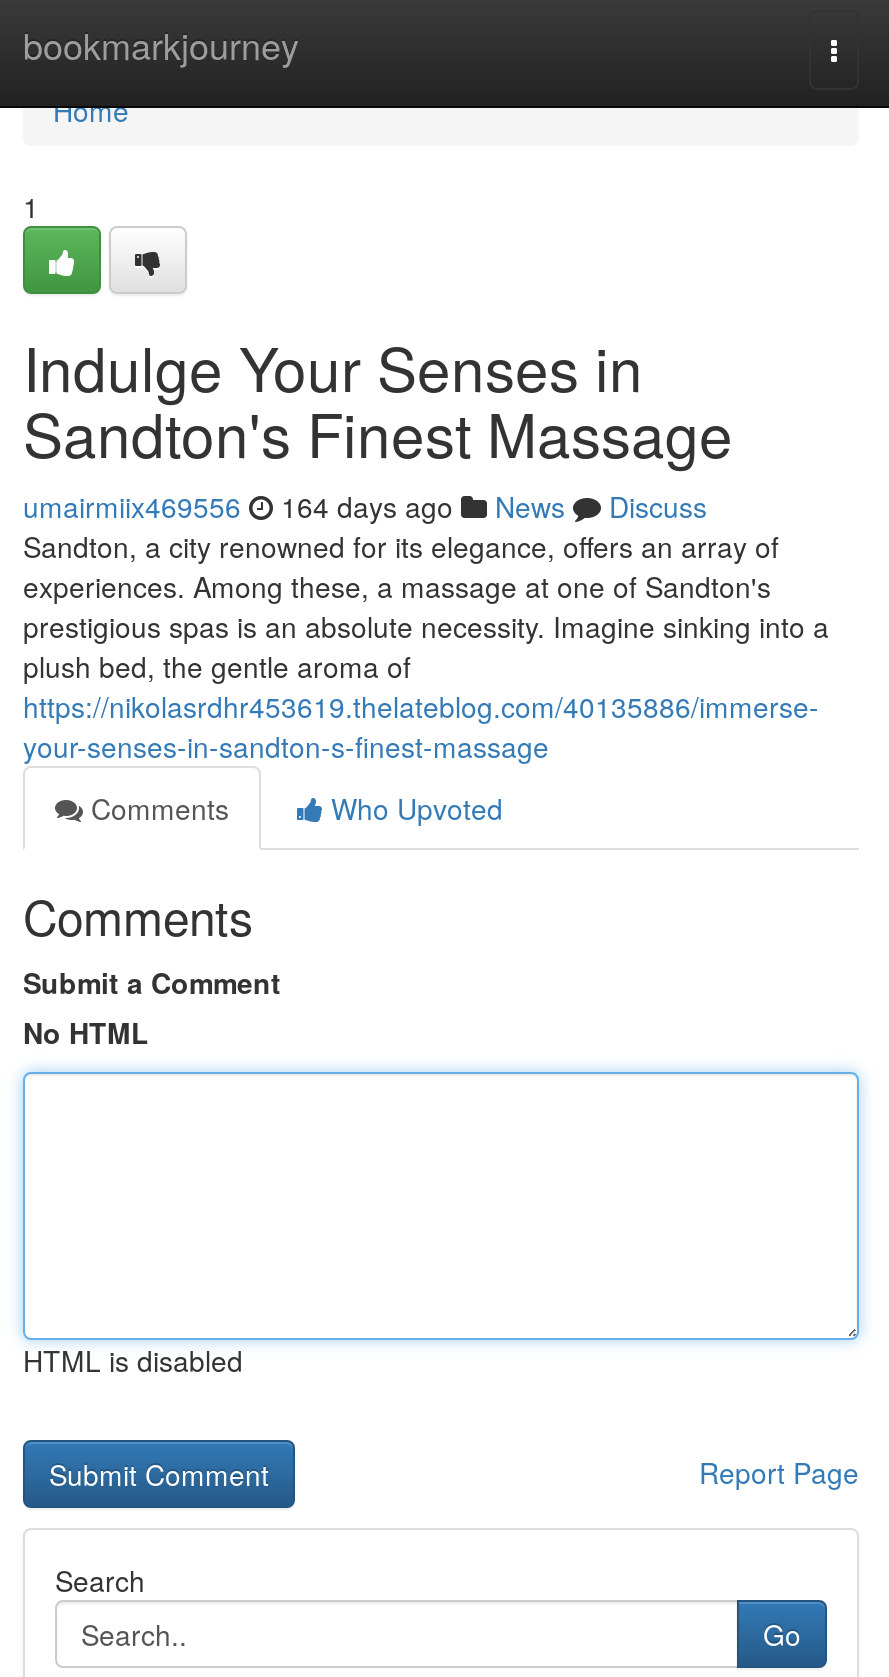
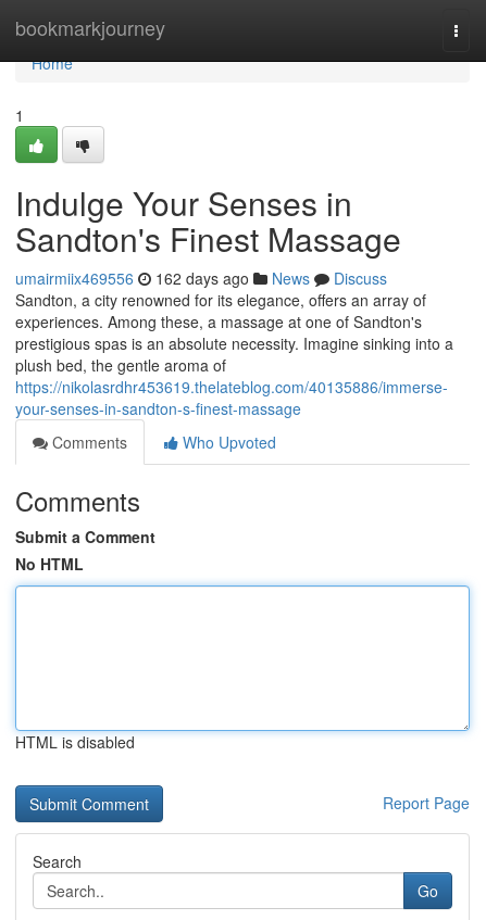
[23,486,707,526] umairmiix469556 164 days ago News Discuss -> [15,267,387,289] umairmiix469556 162 days ago News Discuss

